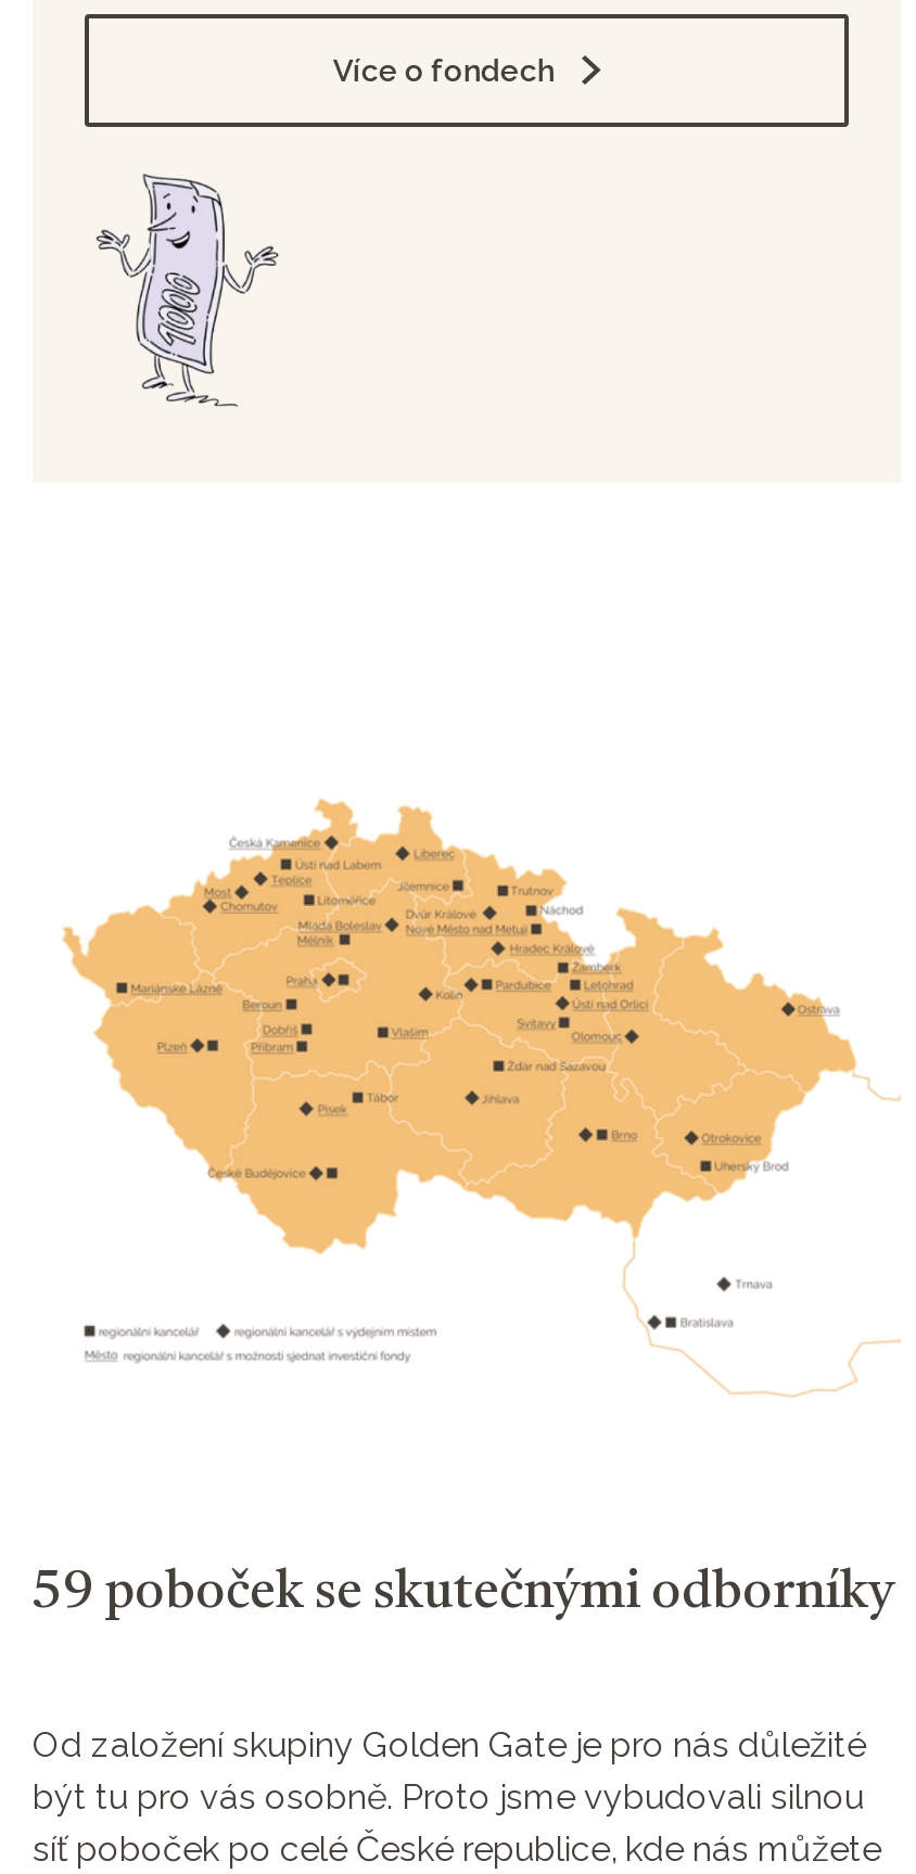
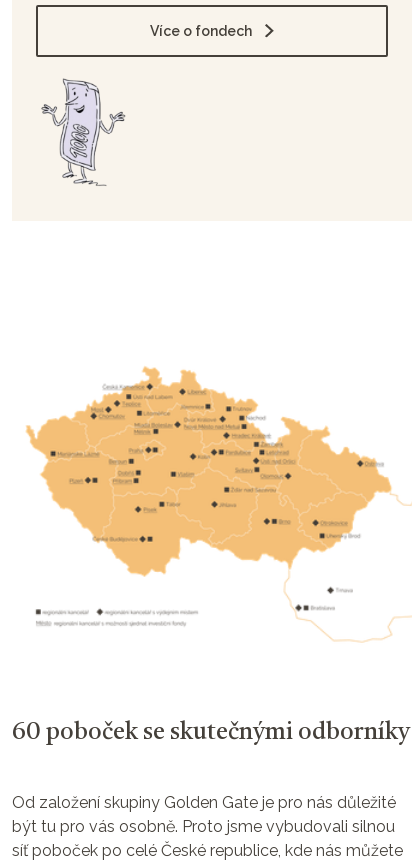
[33,1568,894,1620] 59 poboček se skutečnými odborníky -> [12,721,410,745] 60 poboček se skutečnými odborníky

